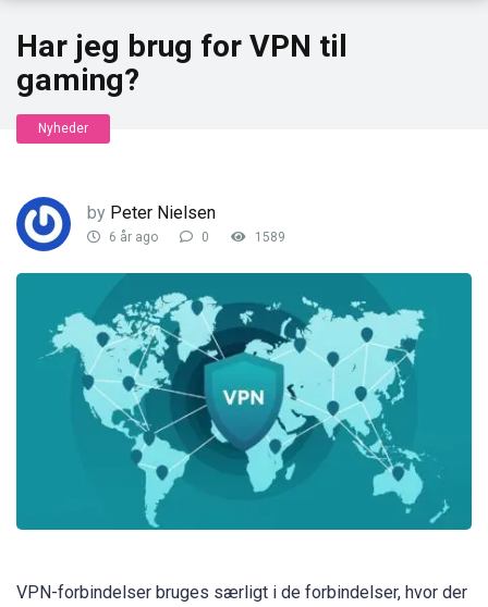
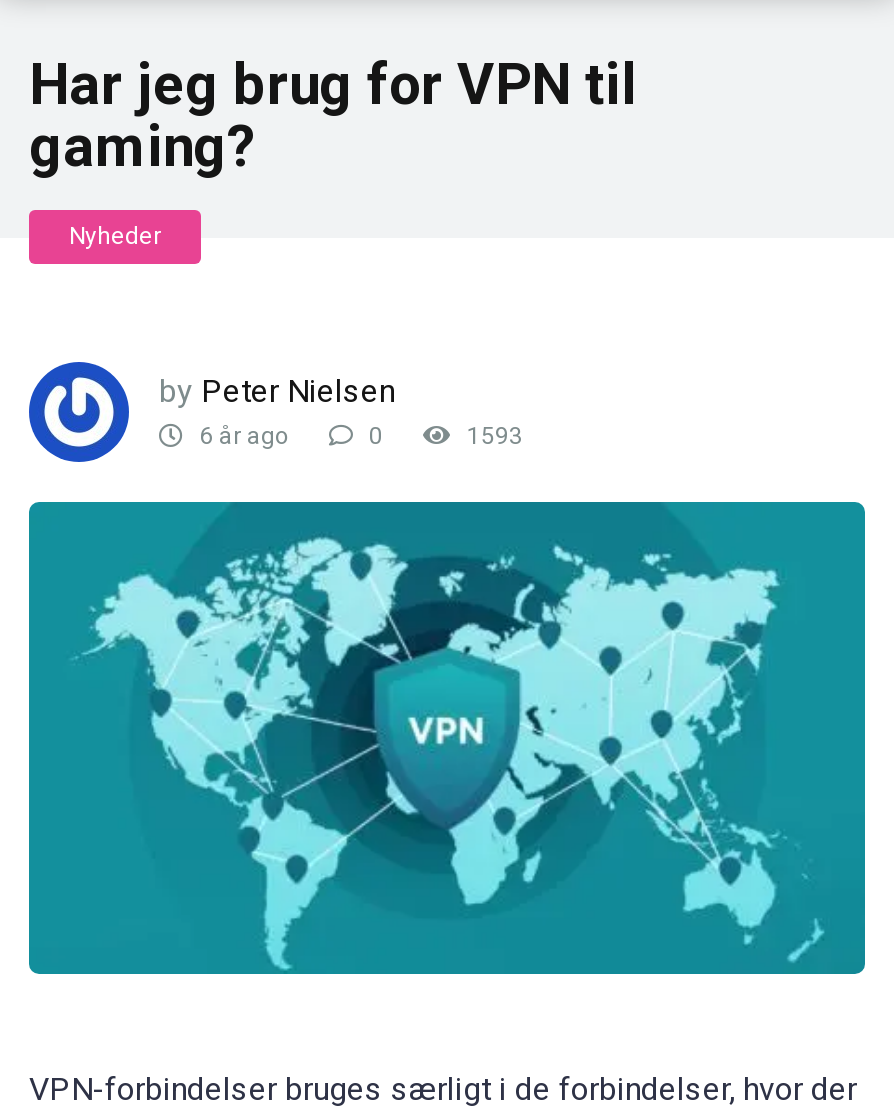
[252,230,285,245] 1589 -> [461,422,523,450] 1593

